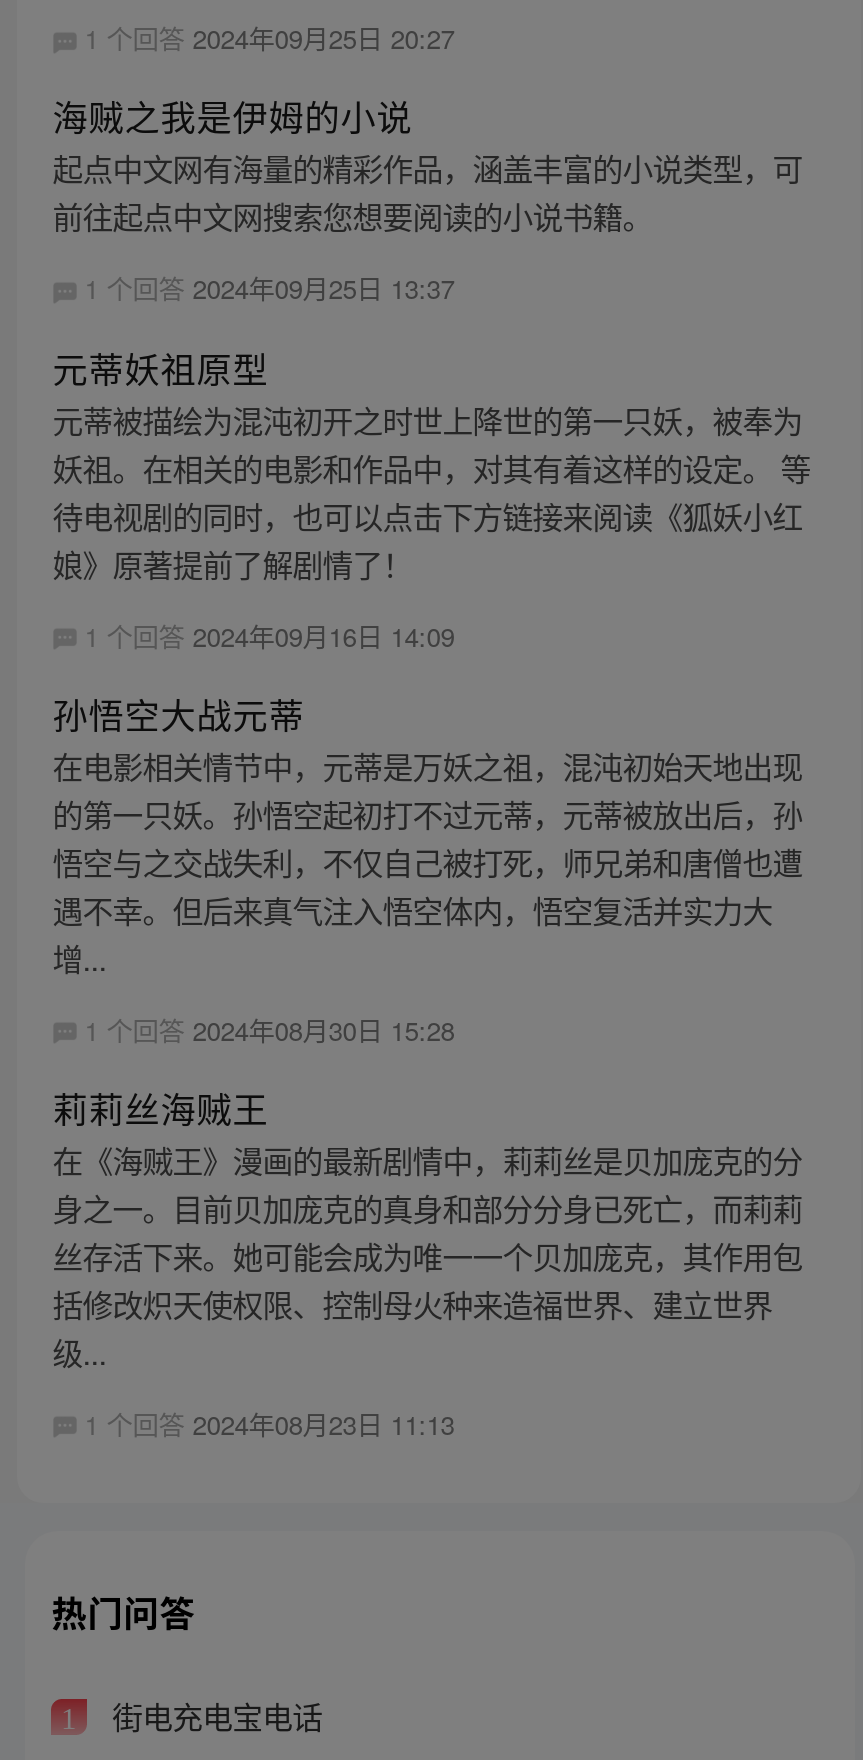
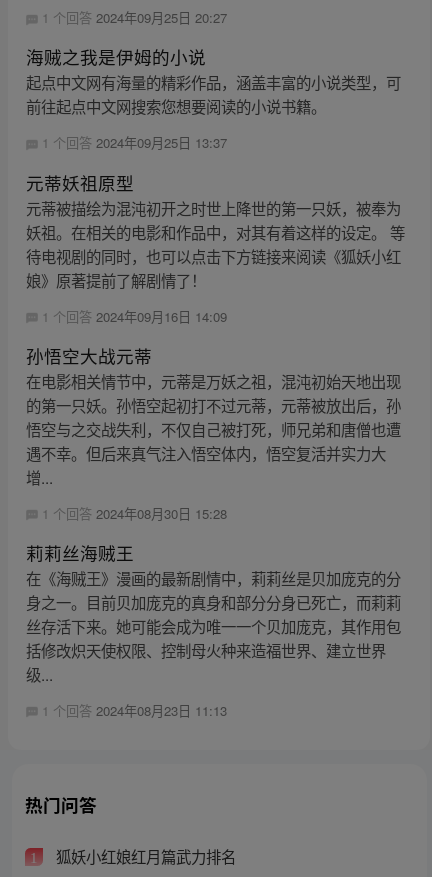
[104,1694,322,1738] 街电充电宝电话 -> [52,845,236,867] 狐妖小红娘红月篇武力排名

